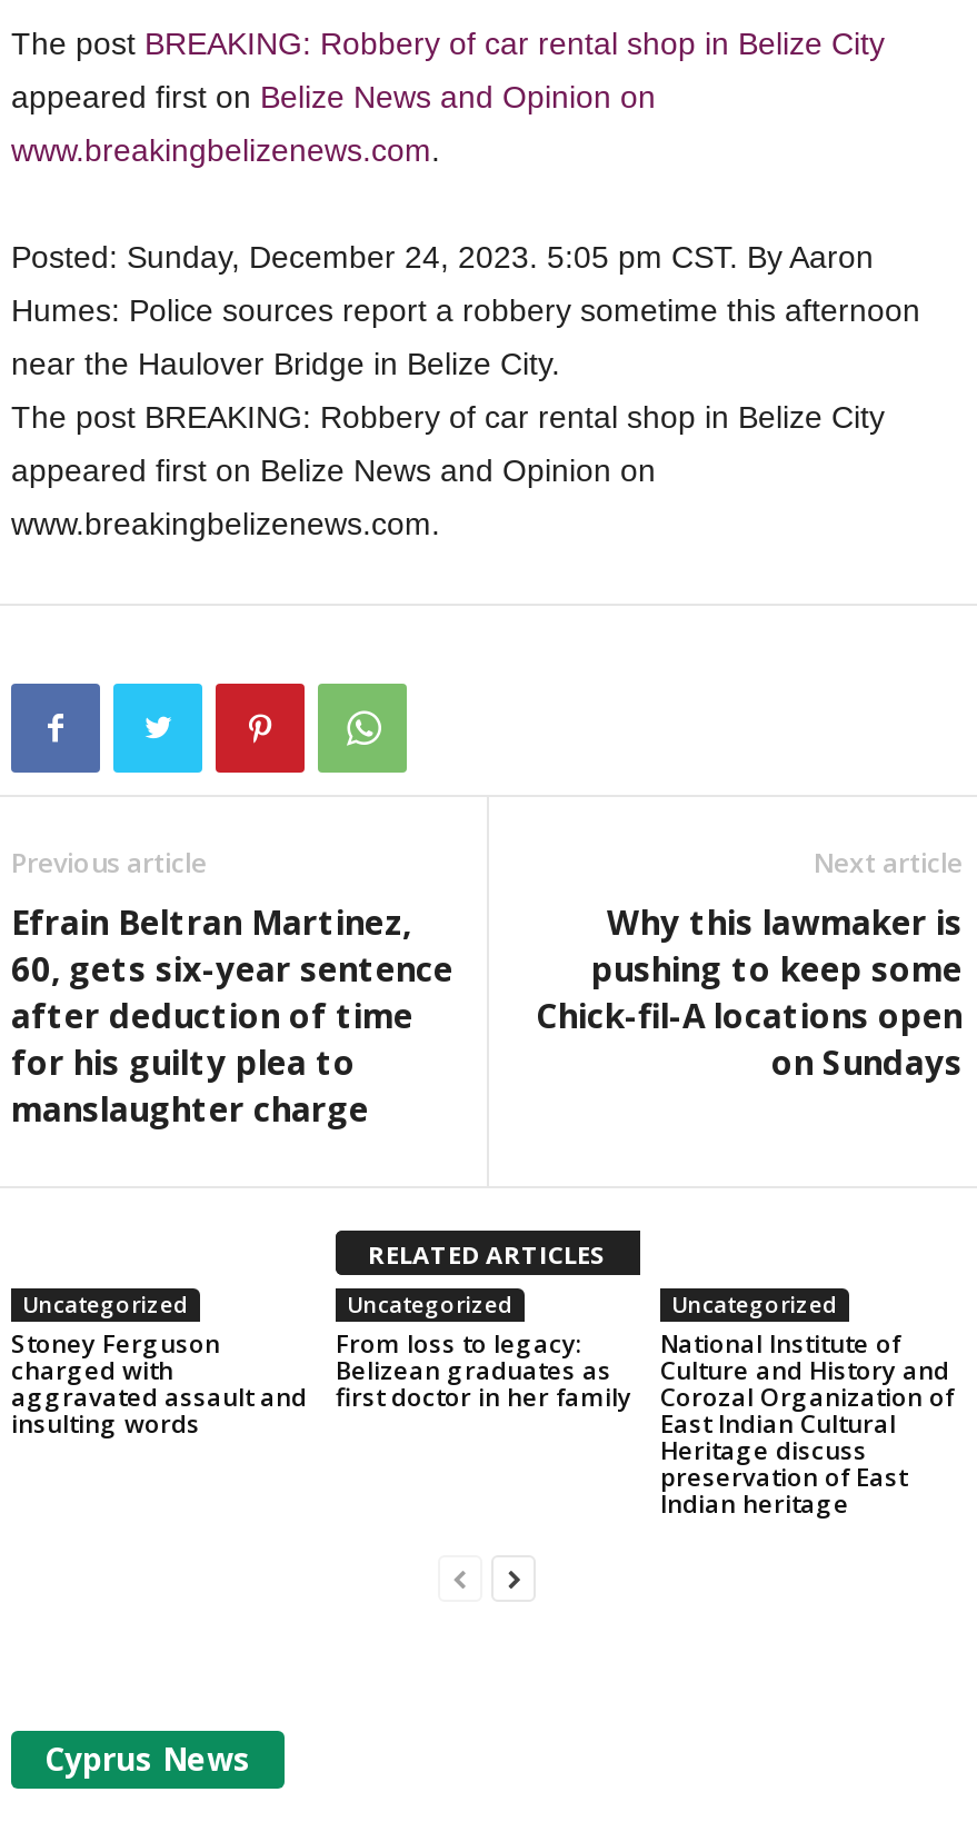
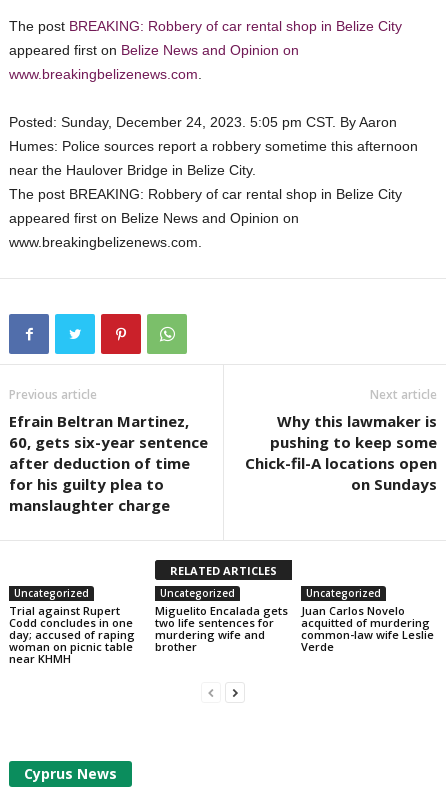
[11,1326,307,1440] Stoney Ferguson | charged with | aggravated assault and | insulting words -> [9,603,135,666] Trial against Rupert | Codd concludes in one | day; accused of raping | woman on picnic table | near KHMH
[336,1326,631,1413] From loss to legacy: | Belizean graduates as | first doctor in her family -> [155,603,288,654] Miguelito Encalada gets | two life sentences for | murdering wife and | brother
[660,1326,954,1520] National Institute of | Culture and History and | Corozal Organization of | East Indian Cultural | Heritage discuss | preservation of East | Indian heritage -> [301,603,434,654] Juan Carlos Novelo | acquitted of murdering | common-law wife Leslie | Verde

